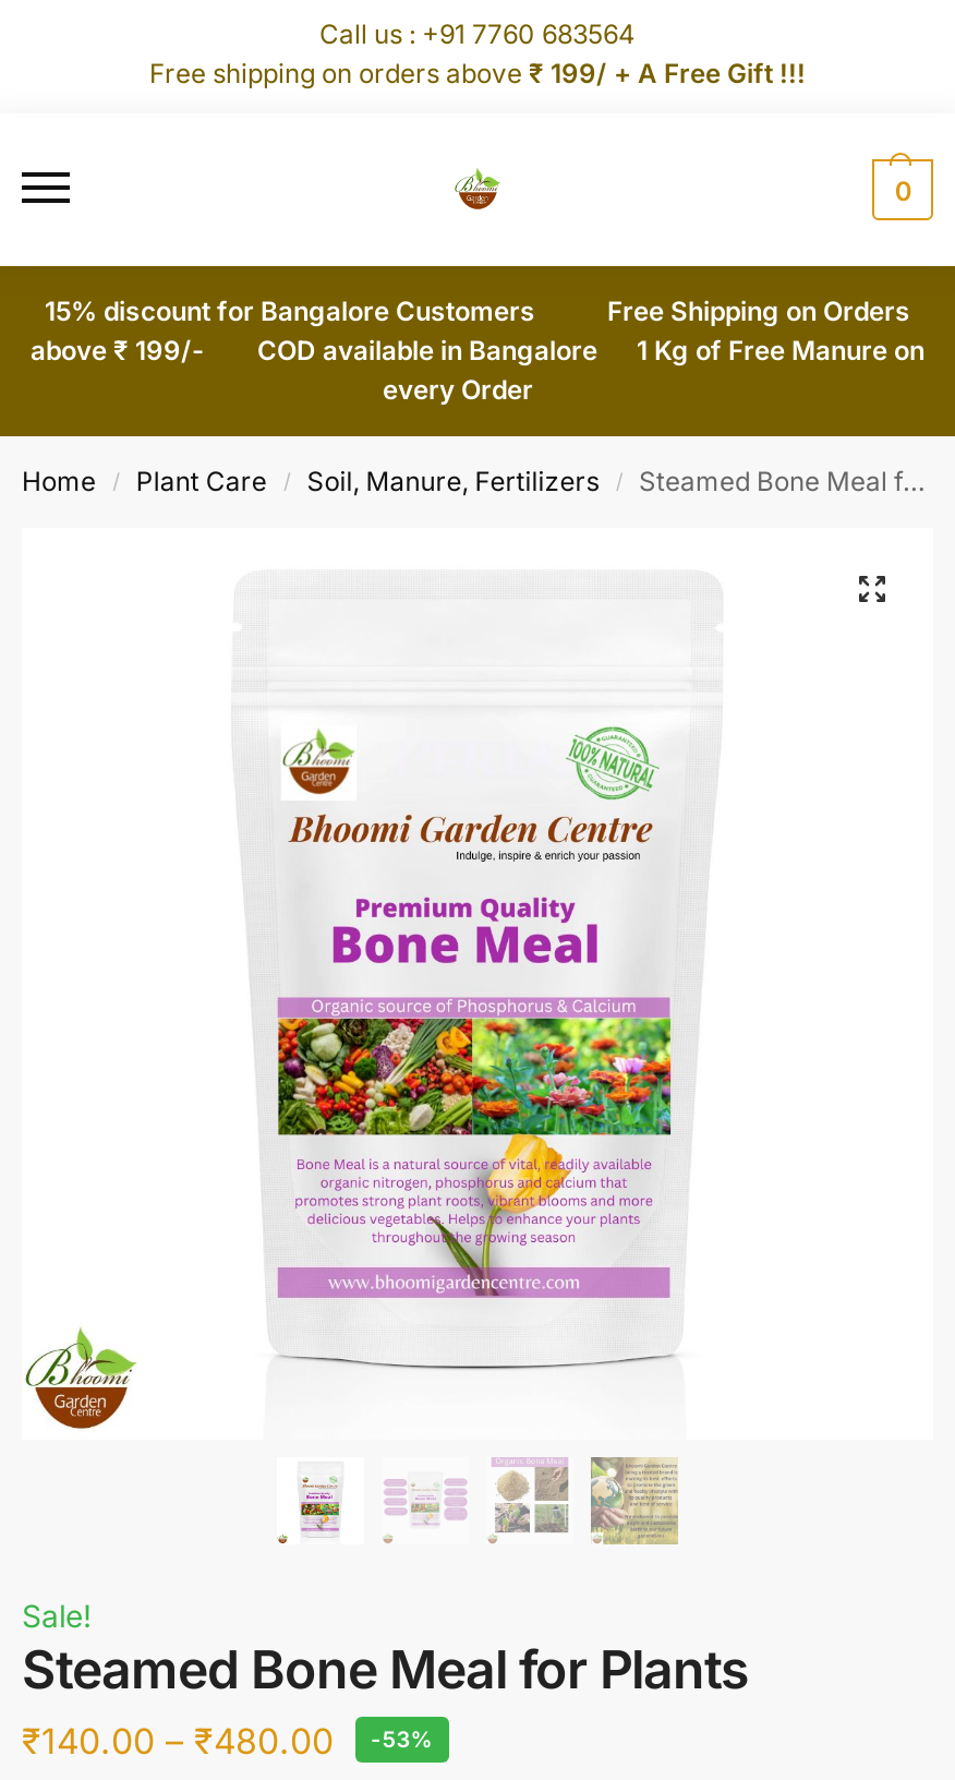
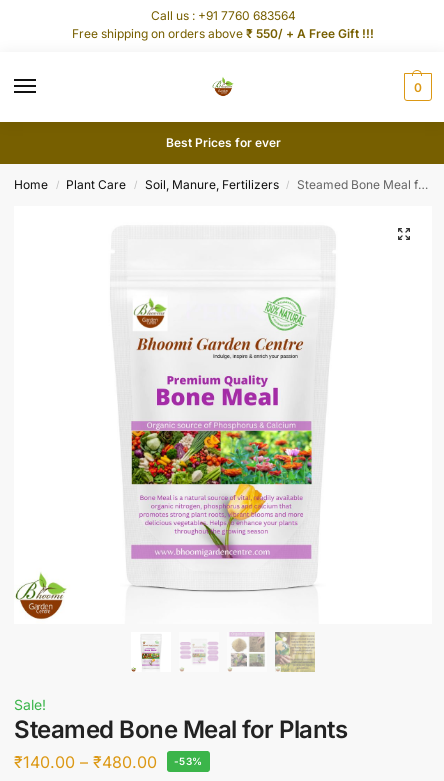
[149,56,806,89] Free shipping on orders above ₹ 199/ + A Free Gift !!! -> [72,26,374,41] Free shipping on orders above ₹ 550/ + A Free Gift !!!
[31,295,924,406] 15% discount for Bangalore Customers Free Shipping on Orders | above ₹ 199/- COD available in Bangalore 1 Kg of Free Manure on | every Order -> [165,135,280,150] Best Prices for ever

